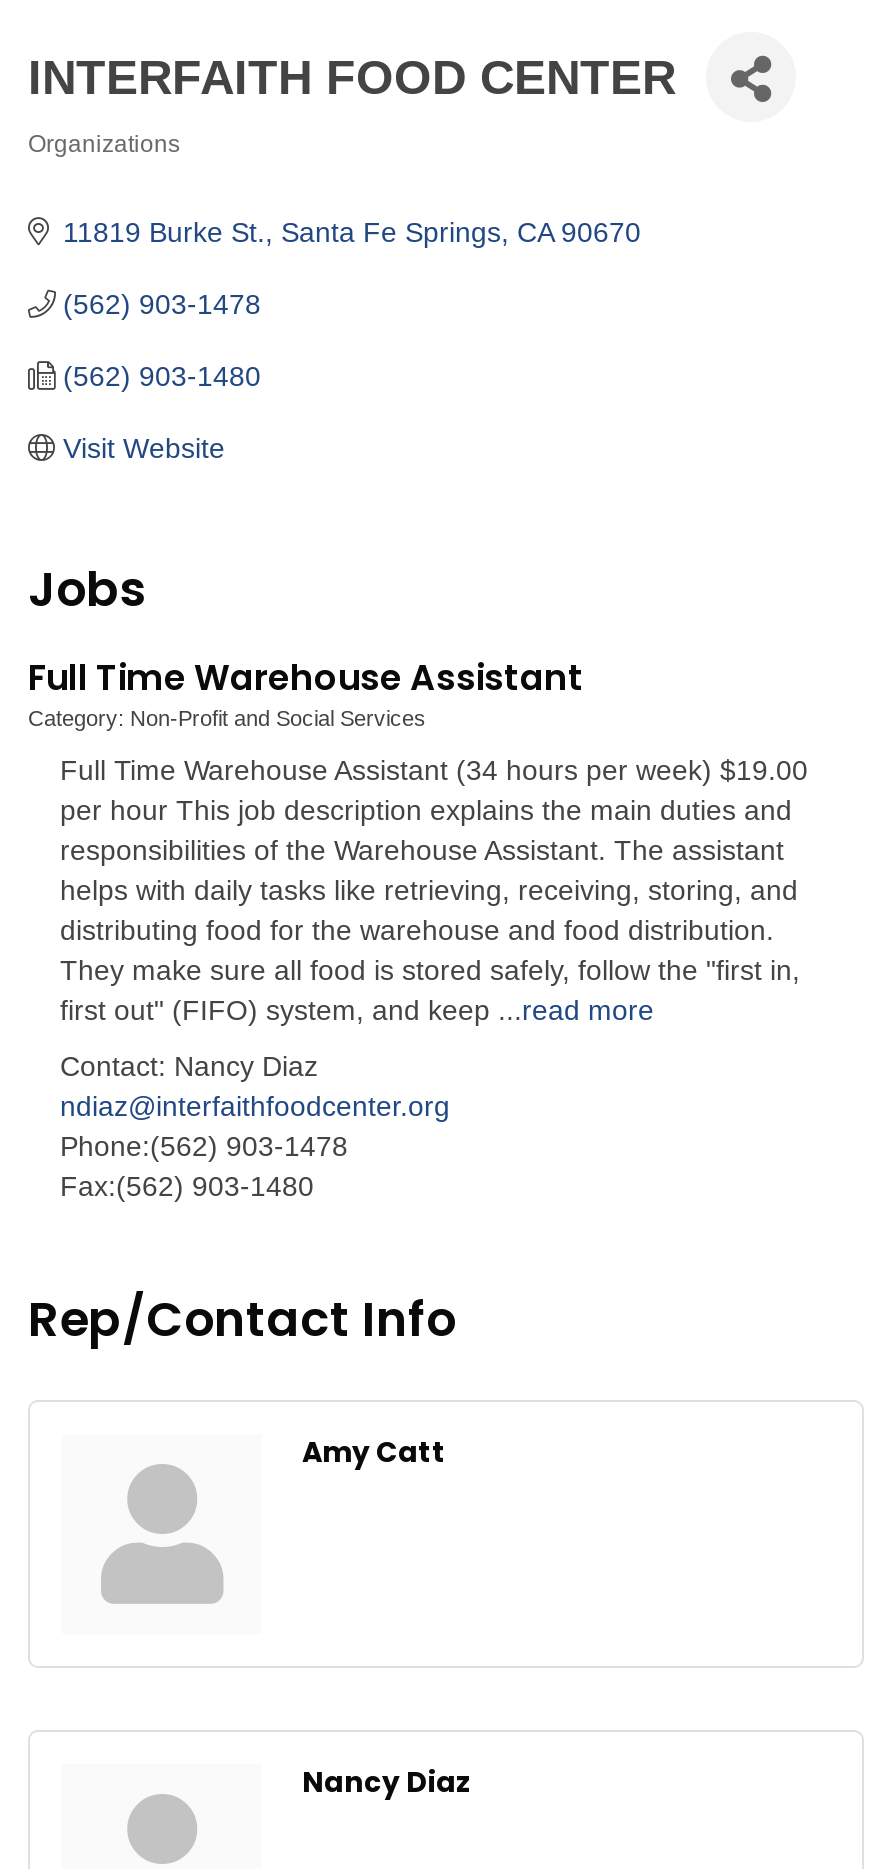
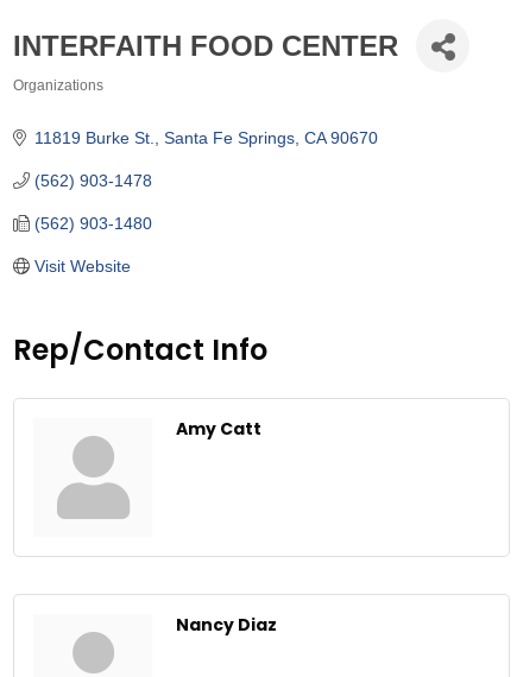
[28,556,808,1202] Jobs | Full Time Warehouse Assistant | Category: Non-Profit and Social Services | Full Time Warehouse Assistant (34 hours per week) $19.00 | per hour This job description explains the main duties and | responsibilities of the Warehouse Assistant. The assistant | helps with daily tasks like retrieving, receiving, storing, and | distributing food for the warehouse and food distribution. | They make sure all food is stored safely, follow the "first in, | first out" (FIFO) system, and keep...read more | Contact: Nancy Diaz | ndiaz@interfaithfoodcenter.org | Phone:(562) 903-1478 | Fax:(562) 903-1480 -> none

